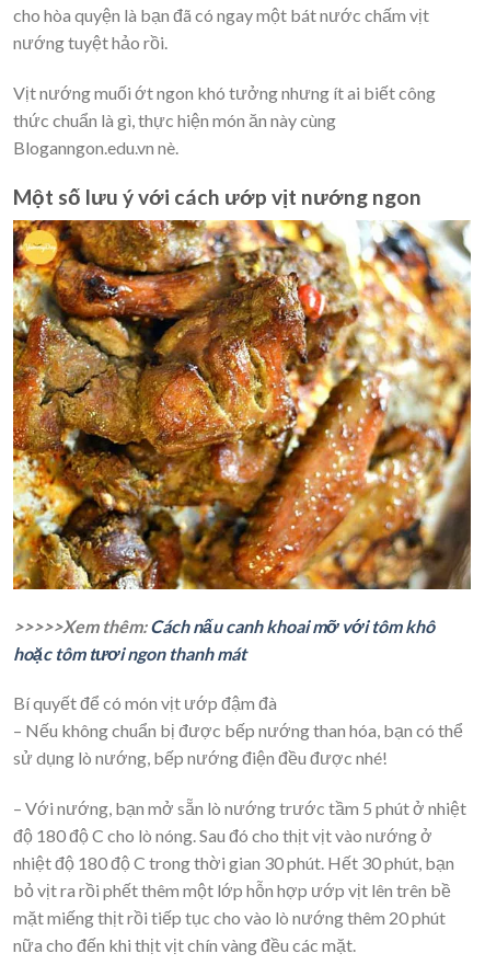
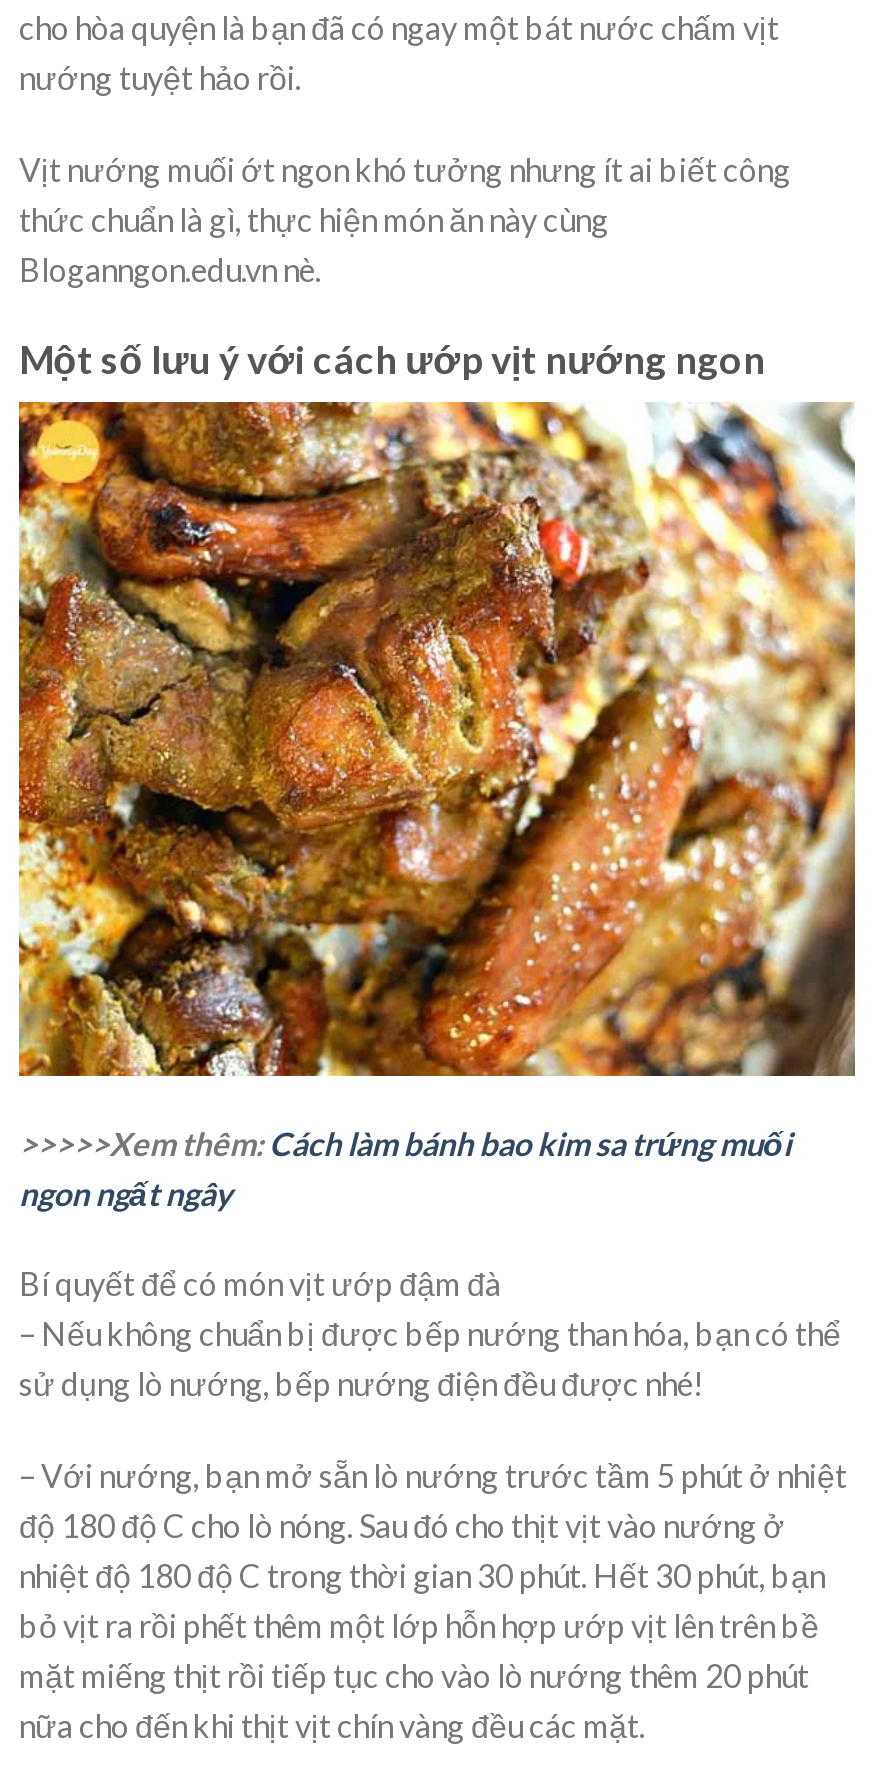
[13,615,435,663] >>>>>Xem thêm: Cách nấu canh khoai mỡ với tôm khô | hoặc tôm tươi ngon thanh mát -> [19,1123,791,1211] >>>>>Xem thêm: Cách làm bánh bao kim sa trứng muối | ngon ngất ngây

